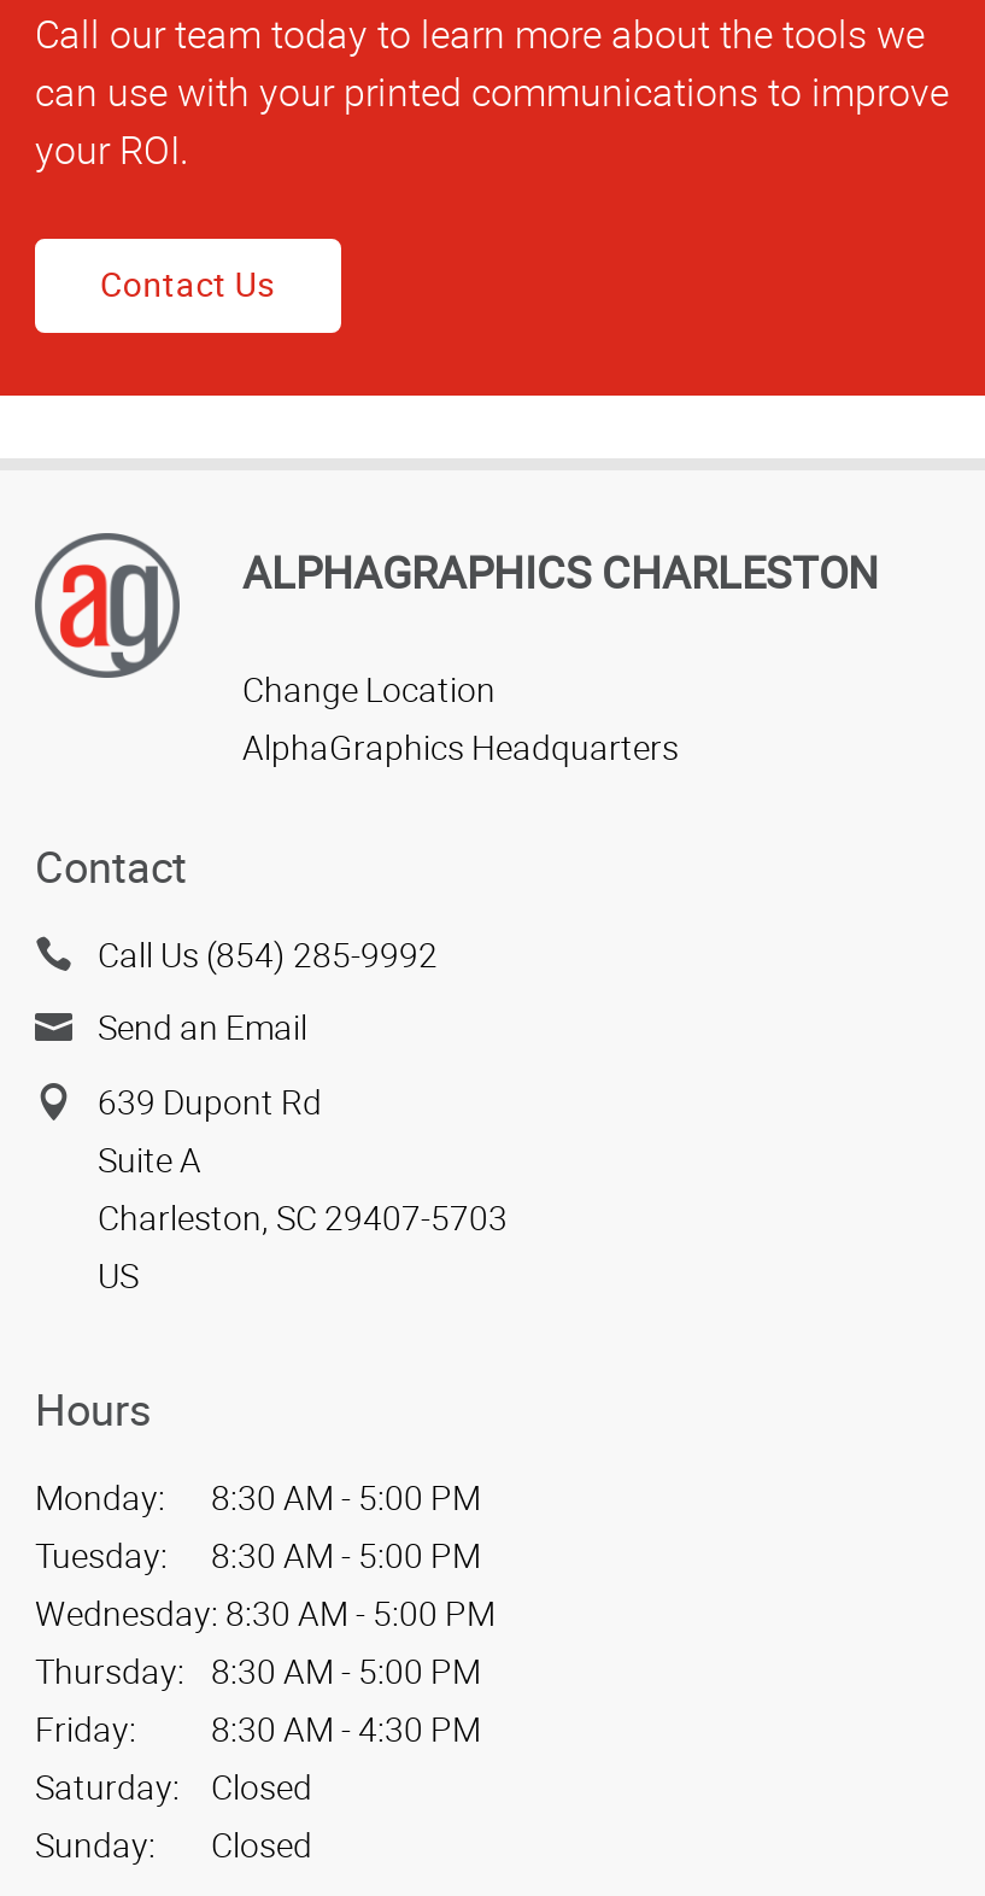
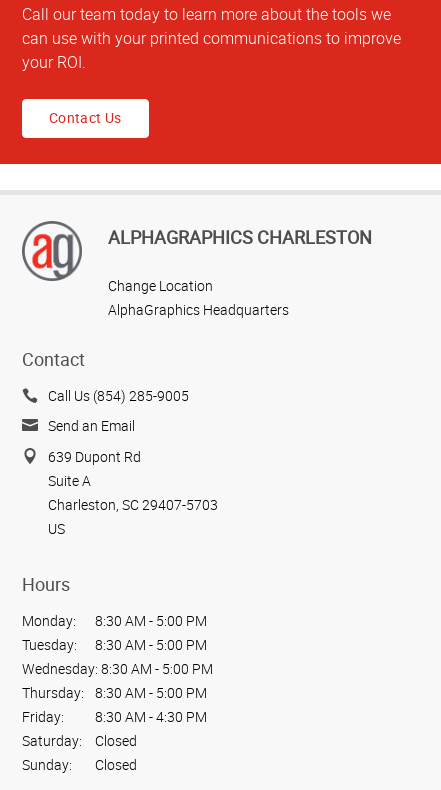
[98,931,438,976] Call Us (854) 285-9992 -> [48,386,189,405] Call Us (854) 285-9005

